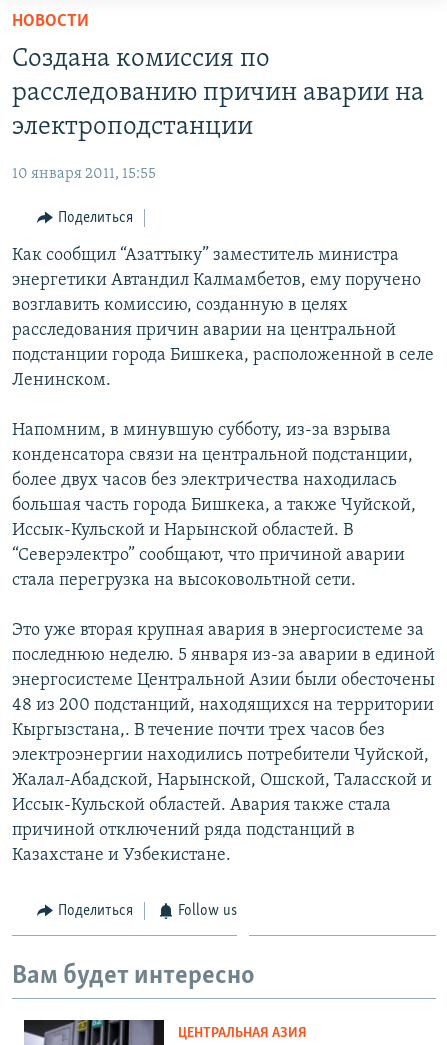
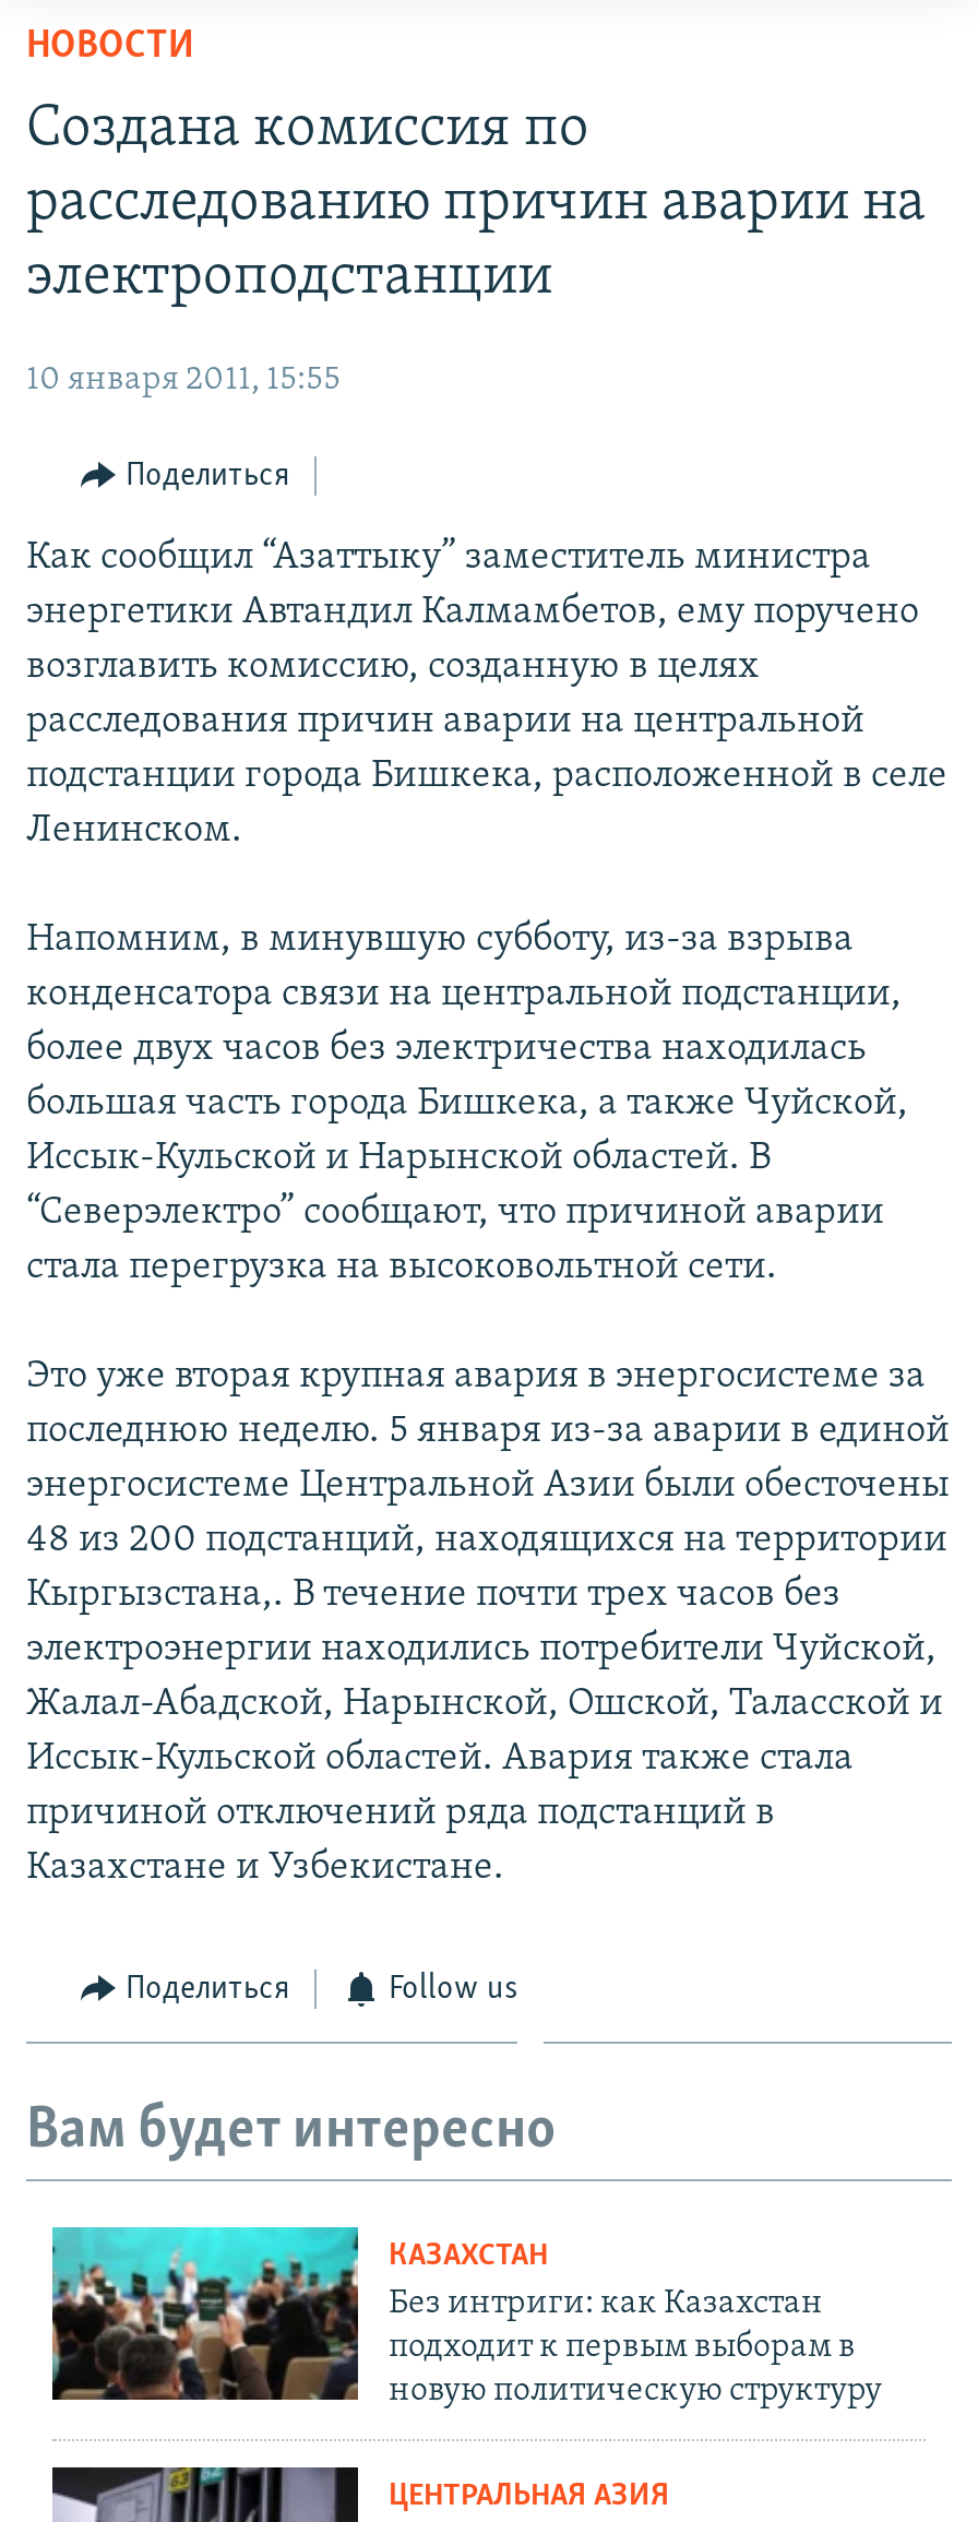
none -> [50,2225,882,2408] [image] | КАЗАХСТАН | Без интриги: как Казахстан | подходит к первым выборам в | новую политическую структуру

